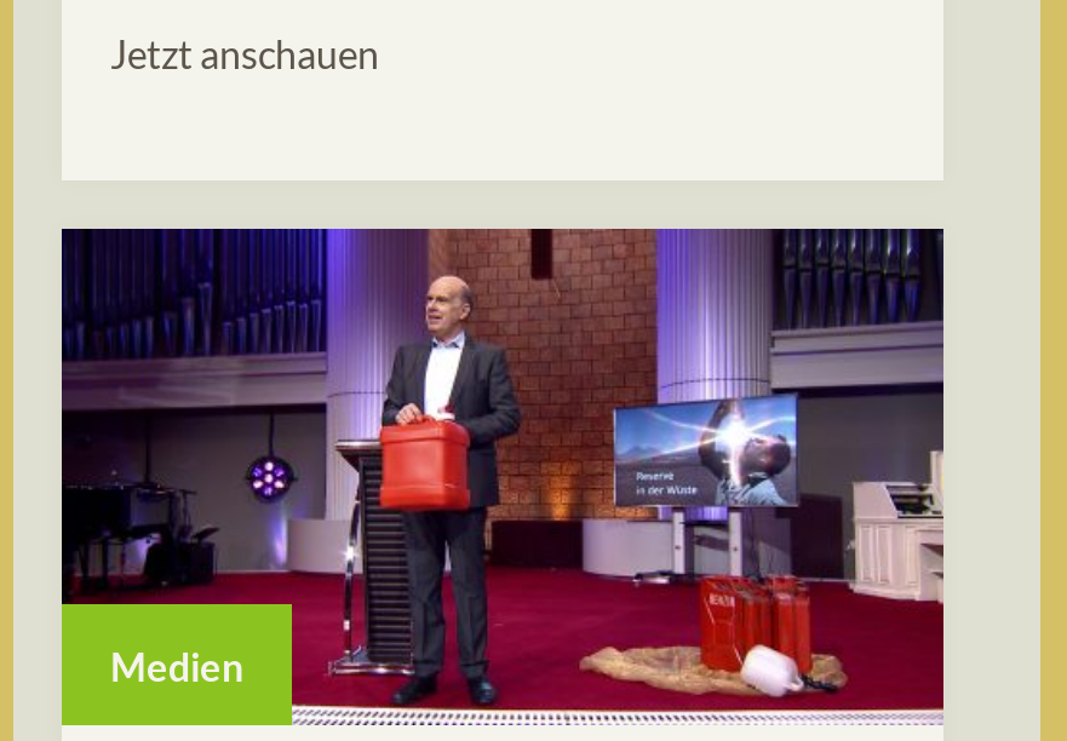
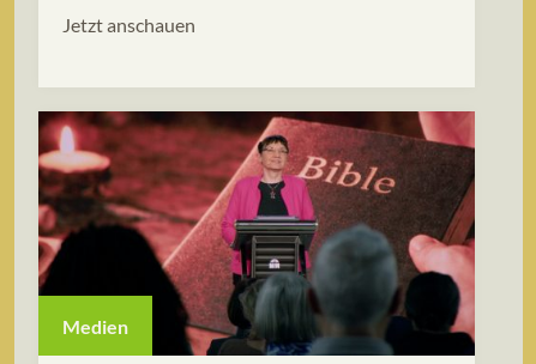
[59,226,946,725] [image] -> [37,110,476,357] [image]

